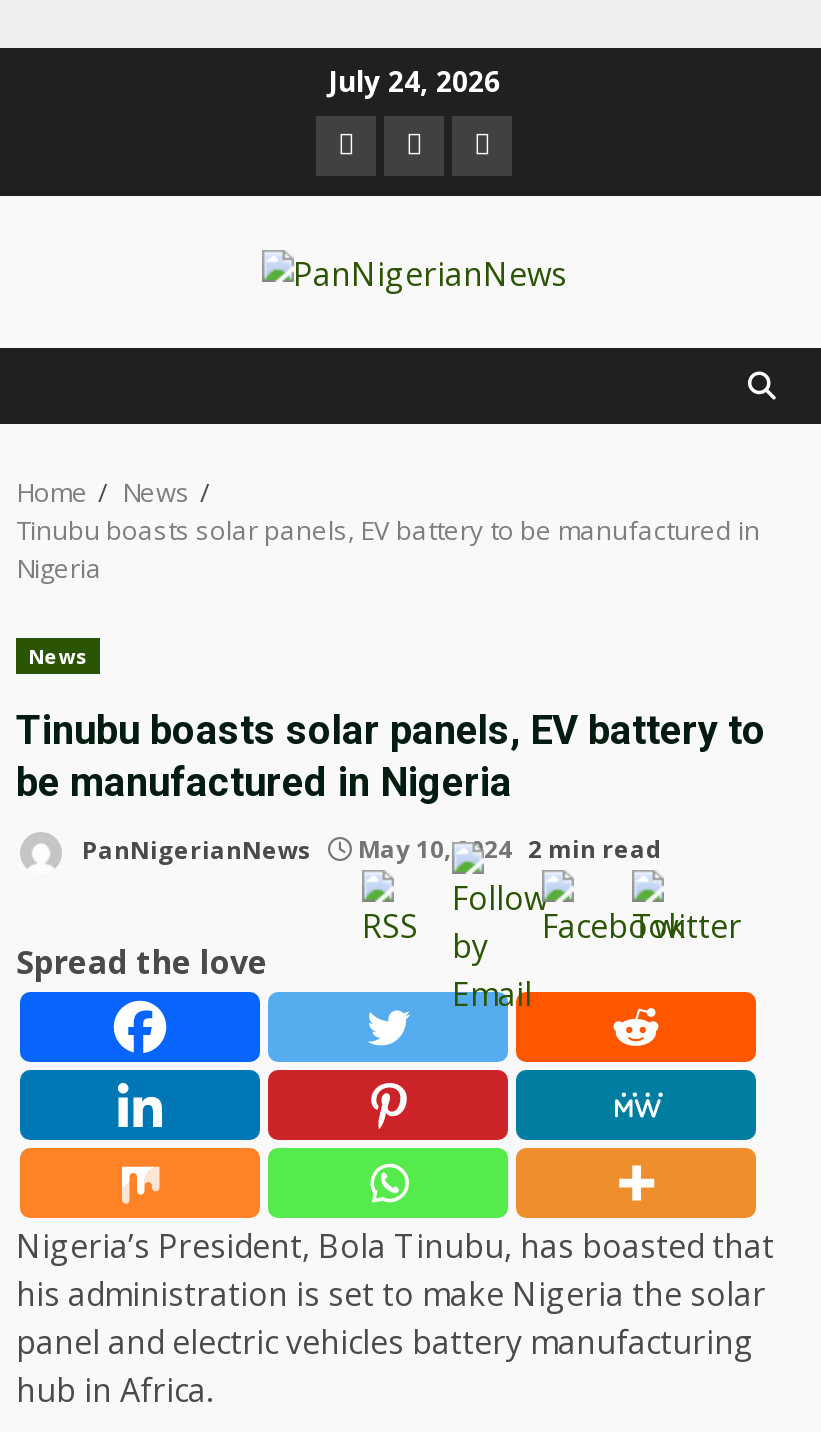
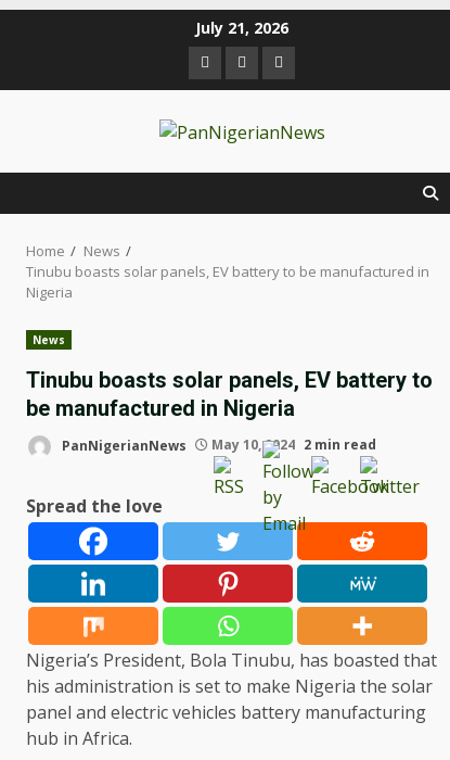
[328,62,500,100] July 24, 2026 -> [195,17,288,38] July 21, 2026

